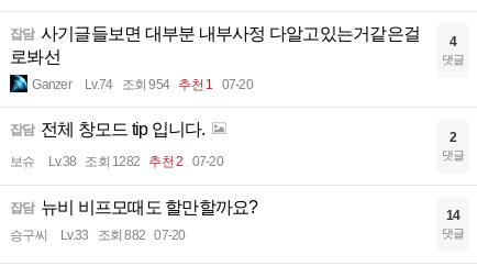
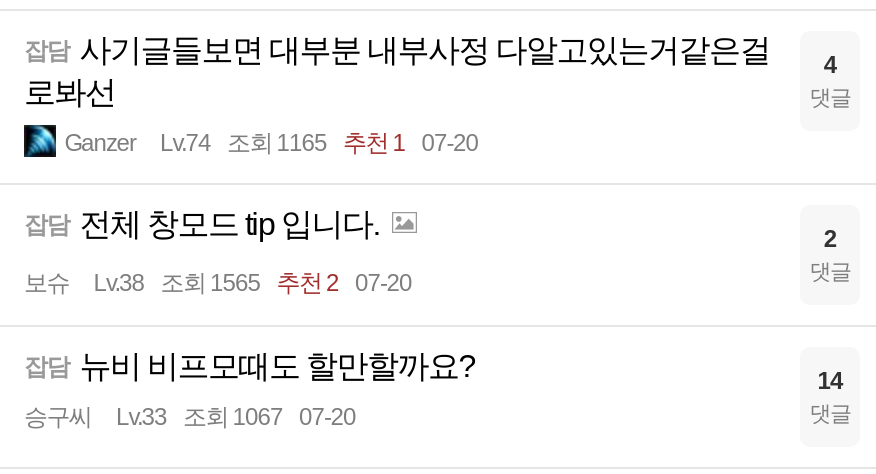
[32,77,253,92] Ganzer Lv.74 조회 954 추천 1 07-20 -> [64,129,478,157] Ganzer Lv.74 조회 1165 추천 1 07-20
[10,154,223,169] 보슈 Lv.38 조회 1282 추천 2 07-20 -> [24,269,412,297] 보슈 Lv.38 조회 1565 추천 2 07-20
[10,228,185,243] 승구씨 Lv.33 조회 882 07-20 -> [24,403,356,431] 승구씨 Lv.33 조회 1067 07-20

